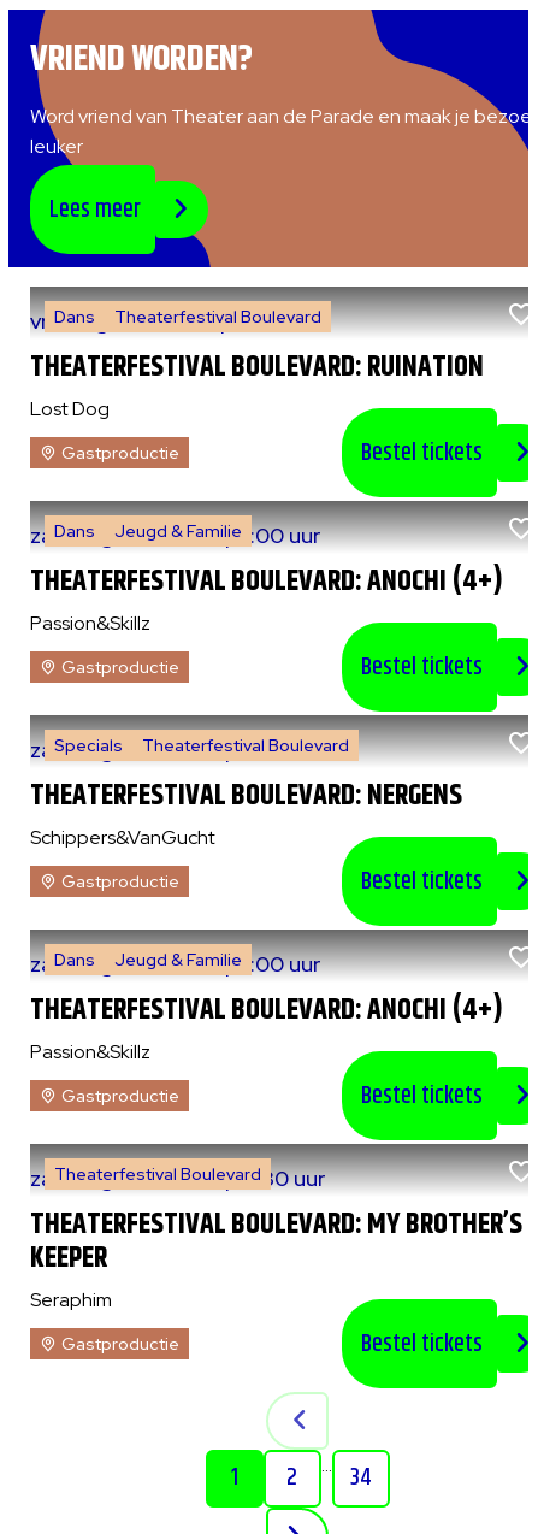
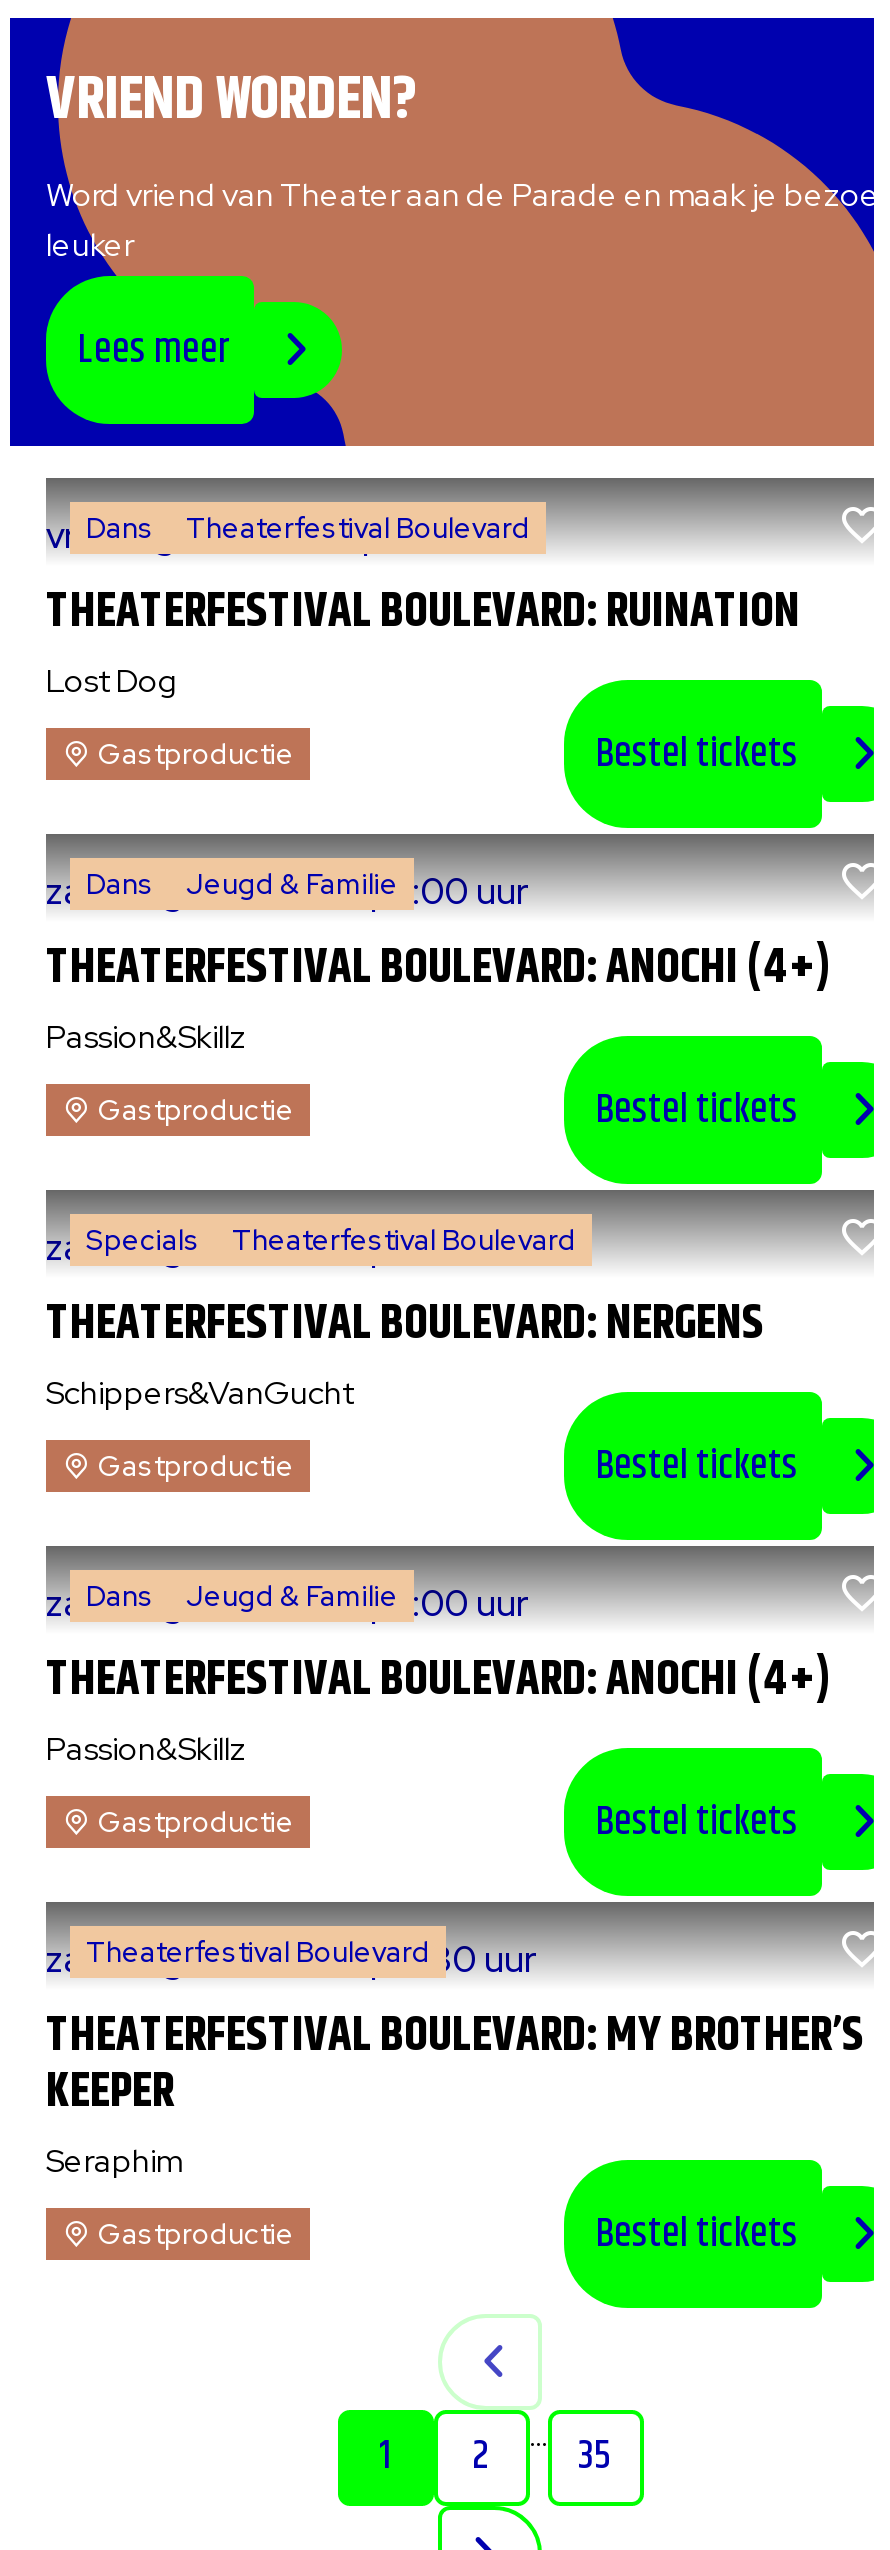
[350,1459,371,1497] 34 -> [578,2426,612,2488] 35

